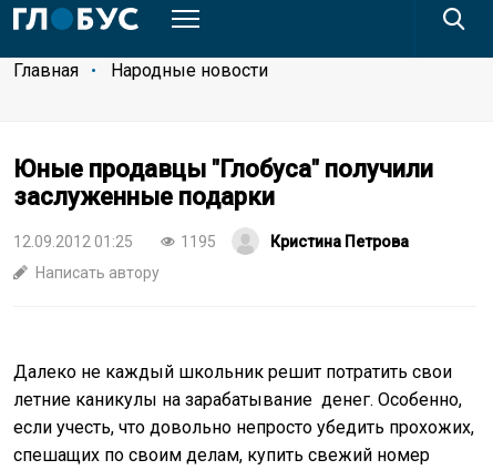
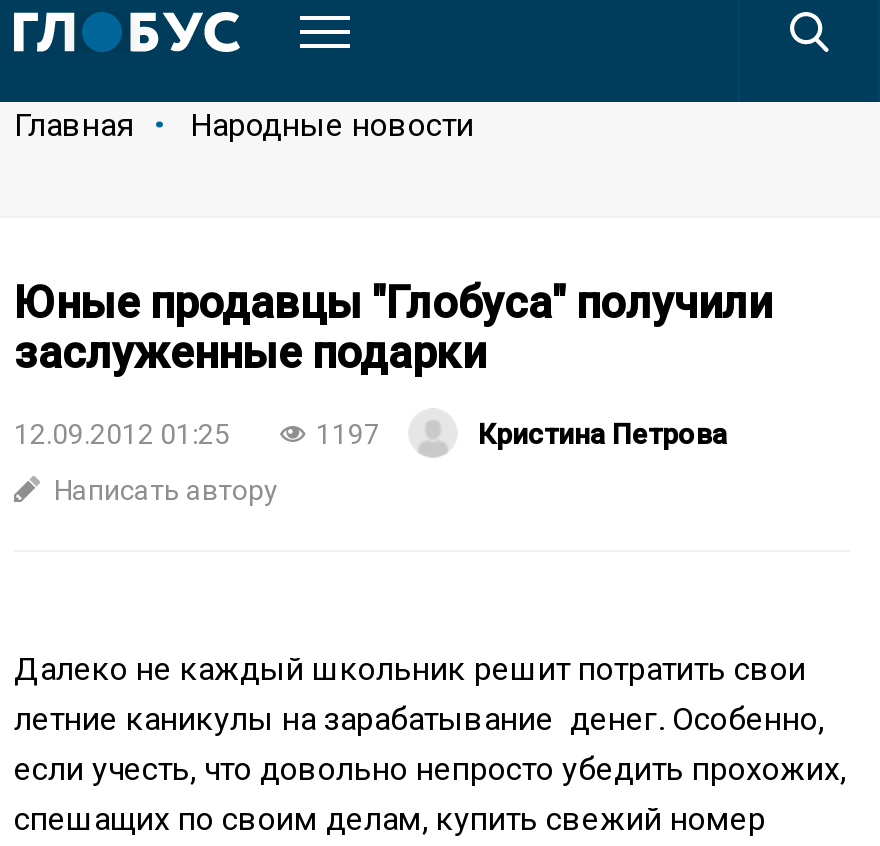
[181,233,216,251] 1195 -> [316,418,380,450] 1197

